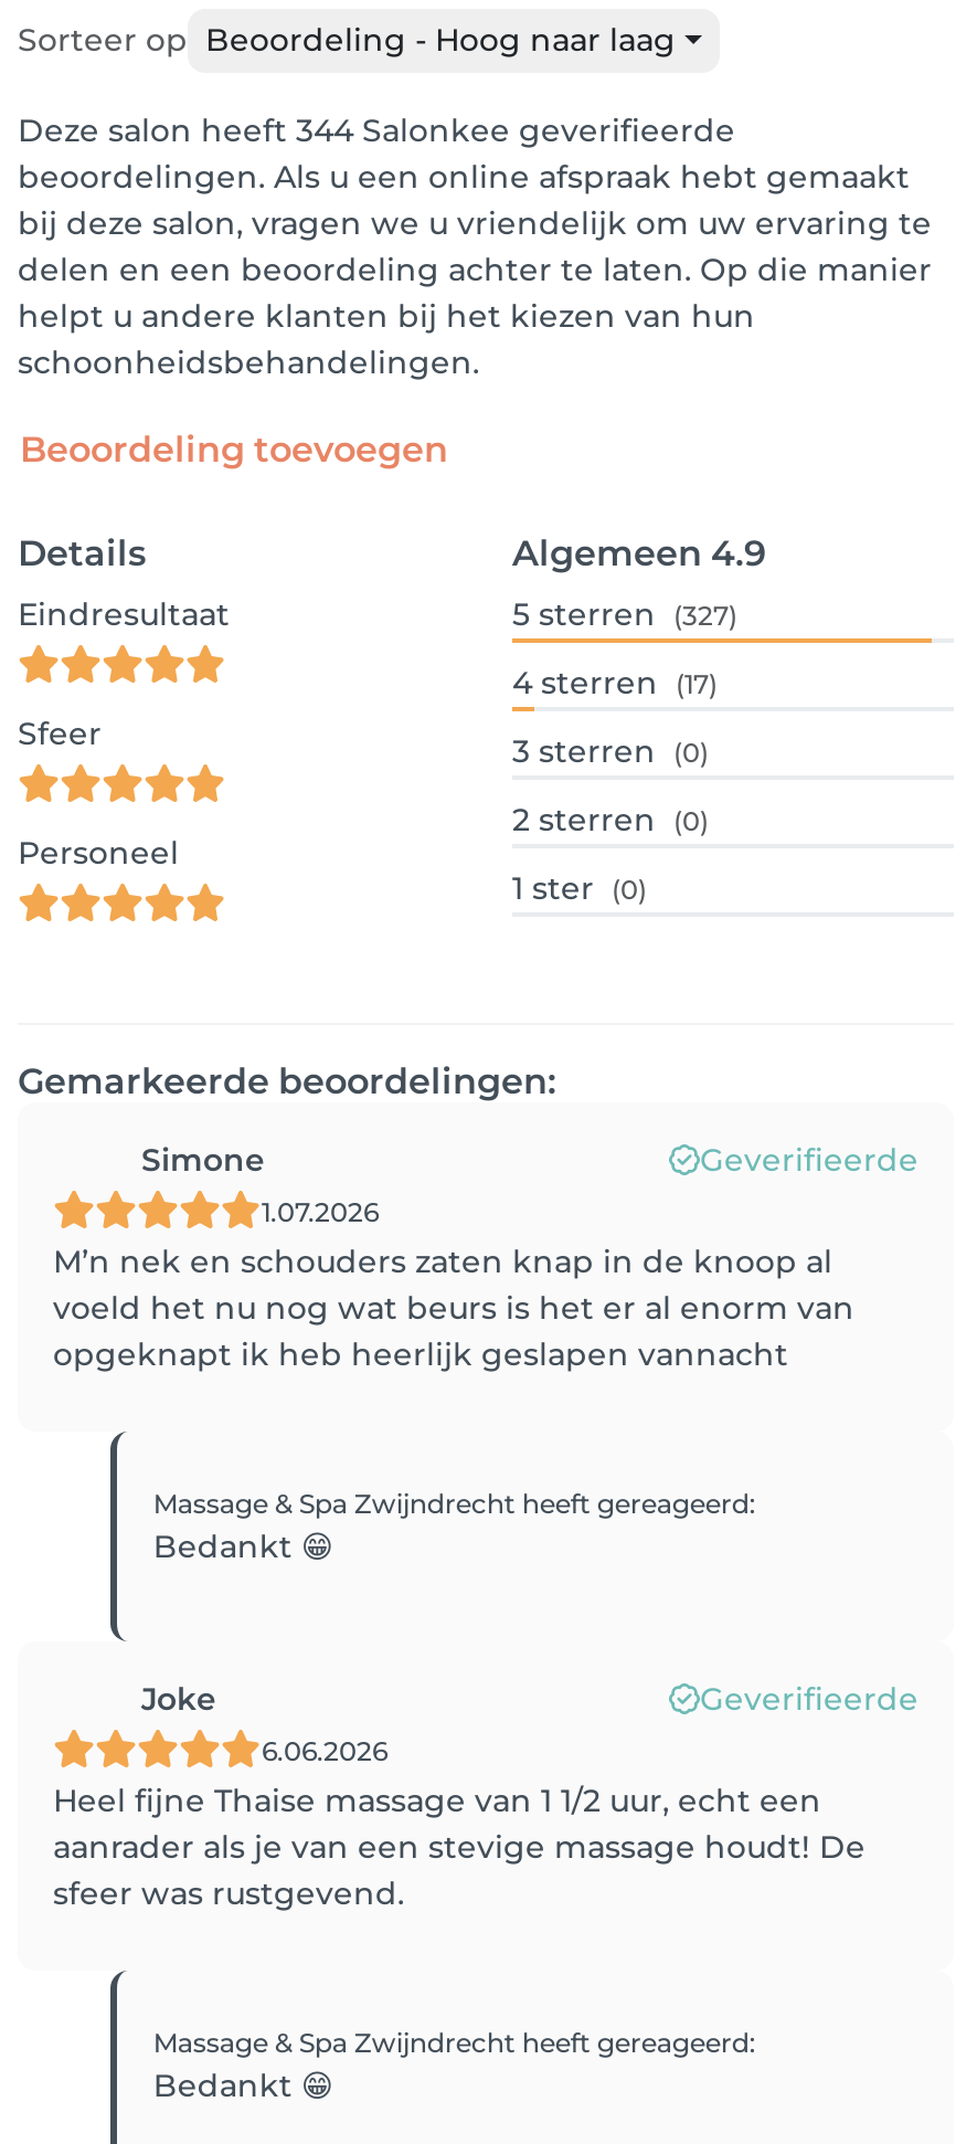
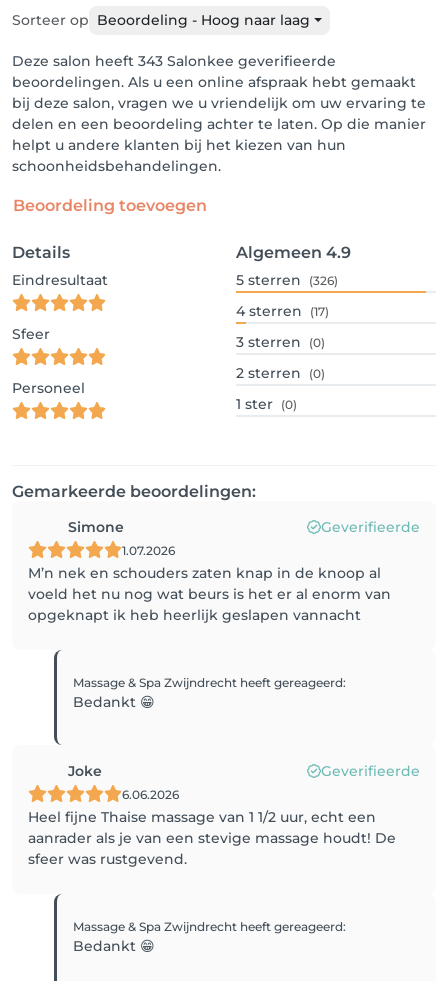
[18,110,735,150] Deze salon heeft 344 Salonkee geverifieerde -> [12,52,336,70] Deze salon heeft 343 Salonkee geverifieerde
[512,594,737,634] 5 sterren (327) -> [236,271,338,289] 5 sterren (326)

